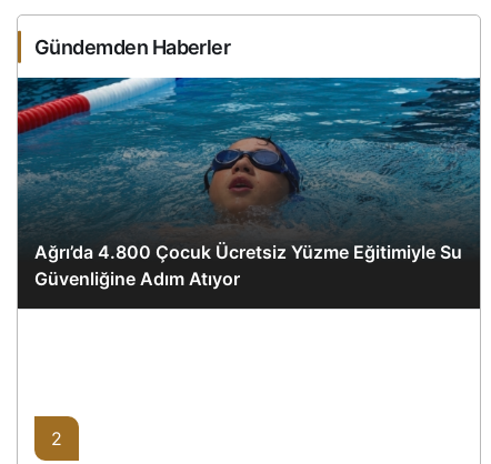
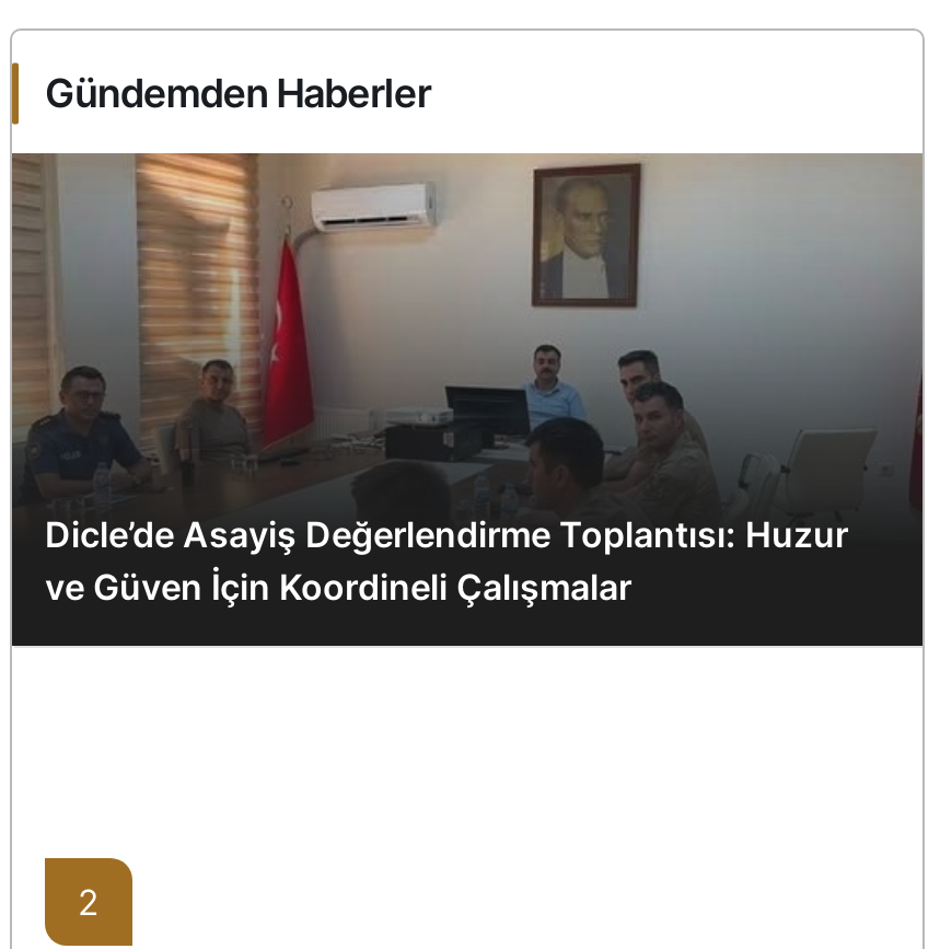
[17,77,481,289] [image] | Ağrı’da 4.800 Çocuk Ücretsiz Yüzme Eğitimiyle Su | Güvenliğine Adım Atıyor -> [10,152,925,610] [image] | Dicle’de Asayiş Değerlendirme Toplantısı: Huzur | ve Güven İçin Koordineli Çalışmalar

